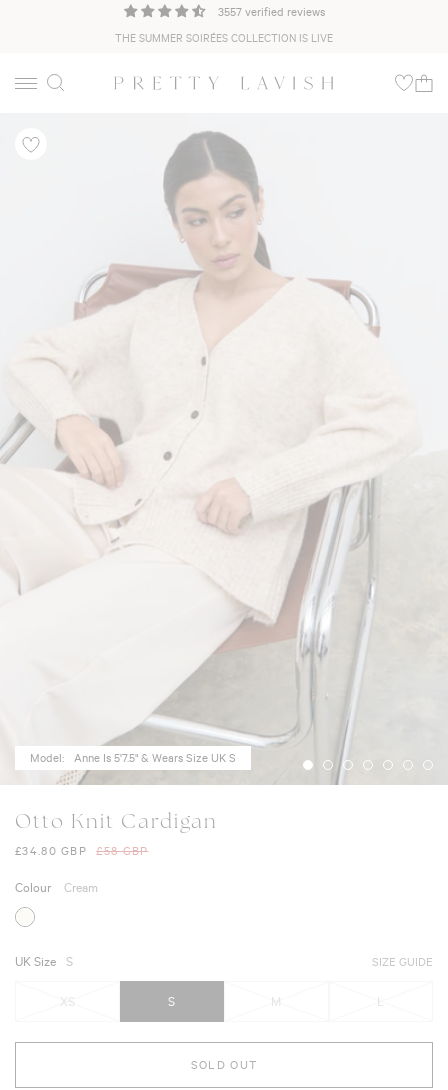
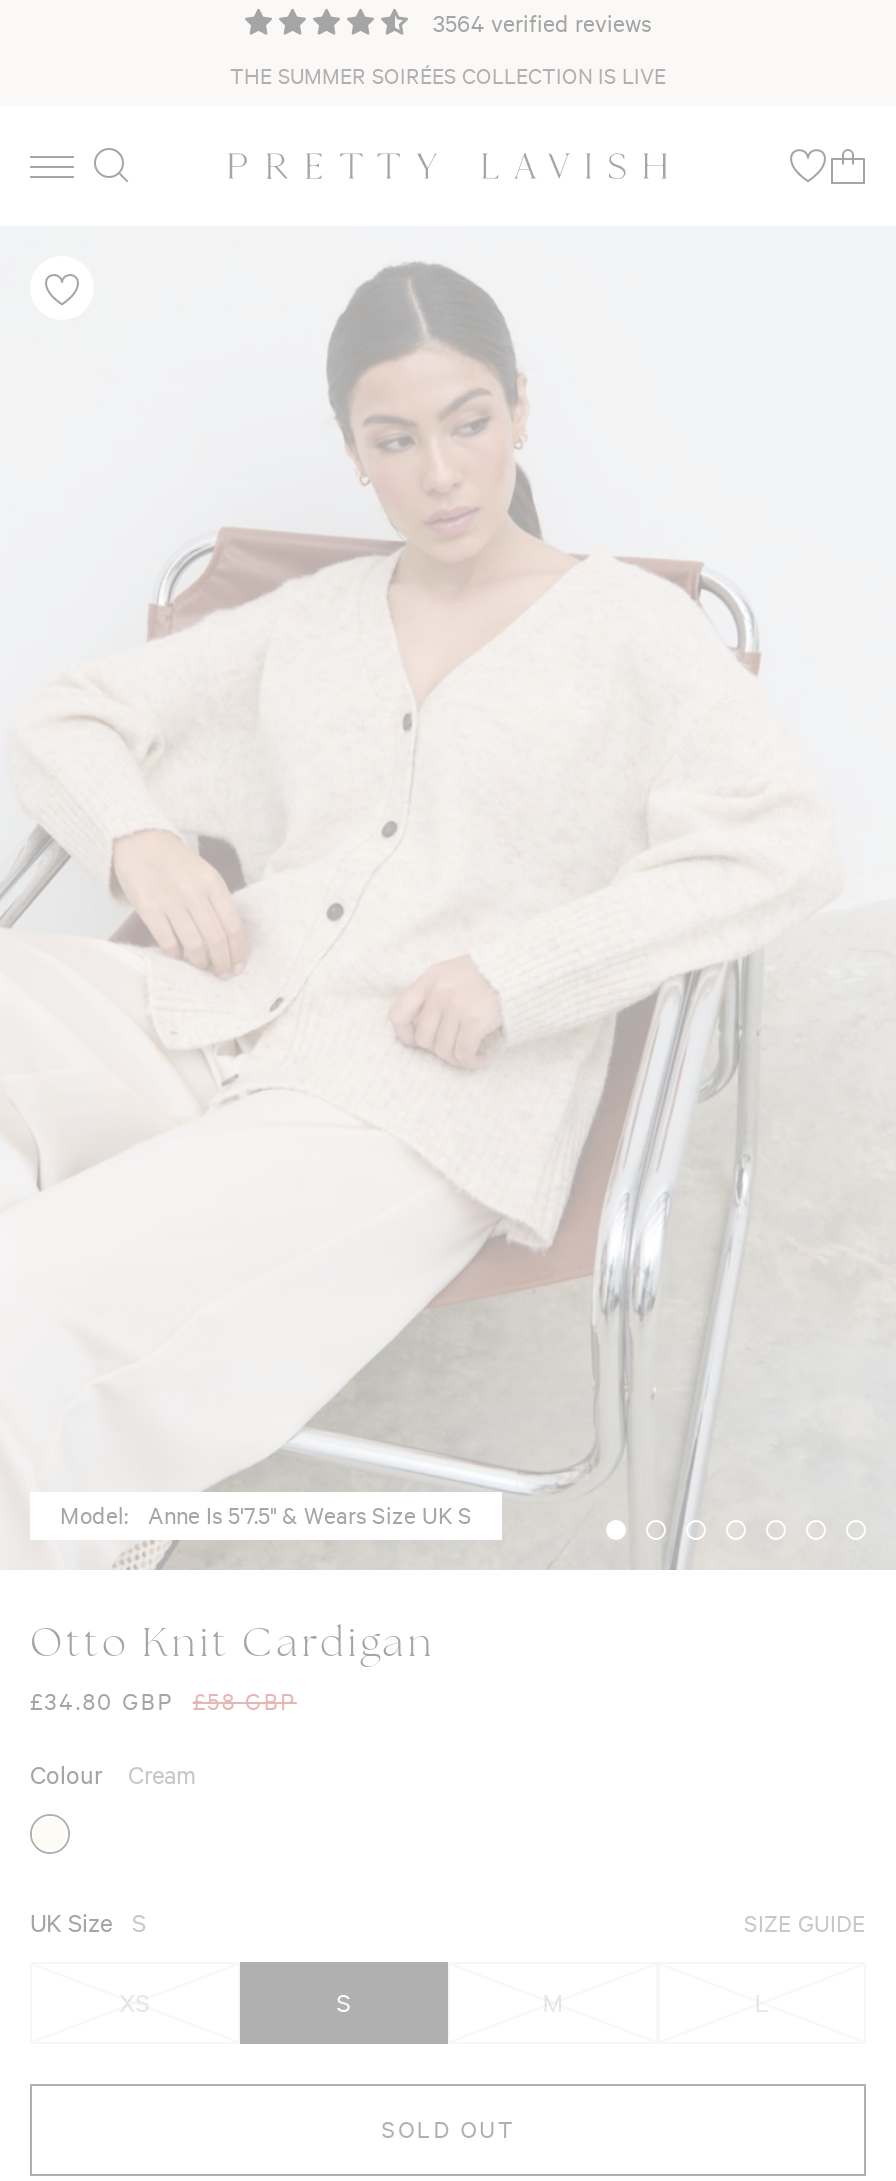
[217,4,324,19] 3557 verified reviews -> [433,8,651,38] 3564 verified reviews

